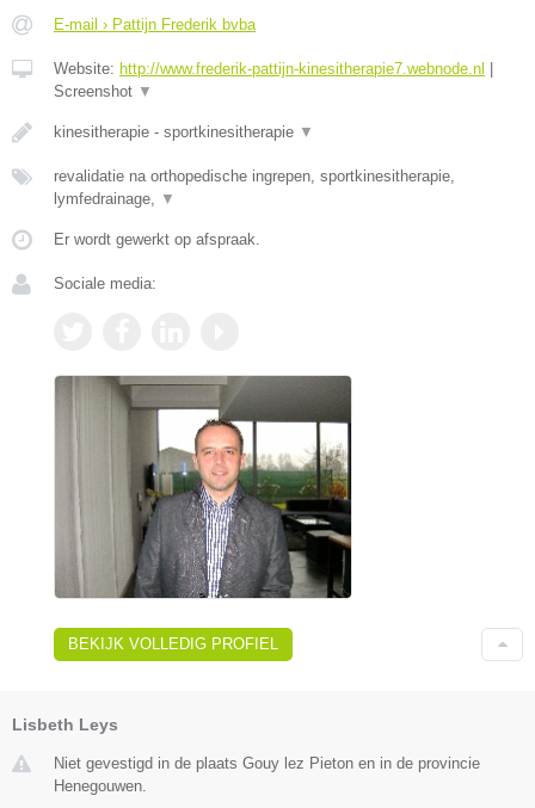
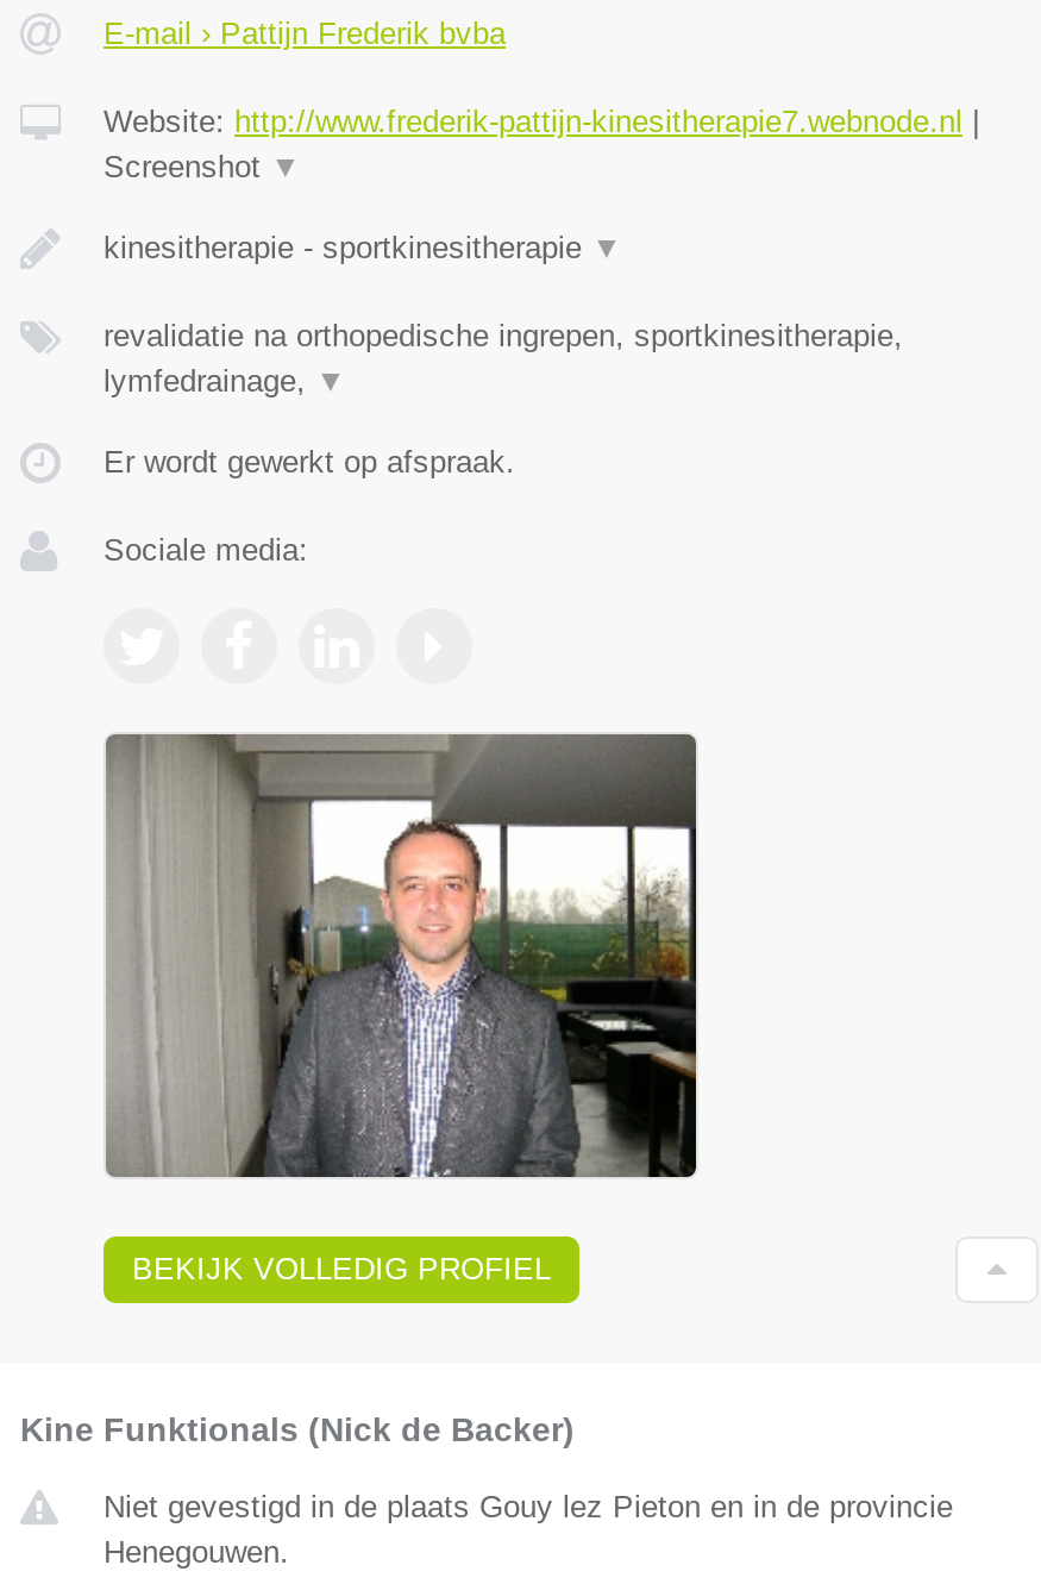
[12,715,118,734] Lisbeth Leys -> [20,1409,575,1447] Kine Funktionals (Nick de Backer)

